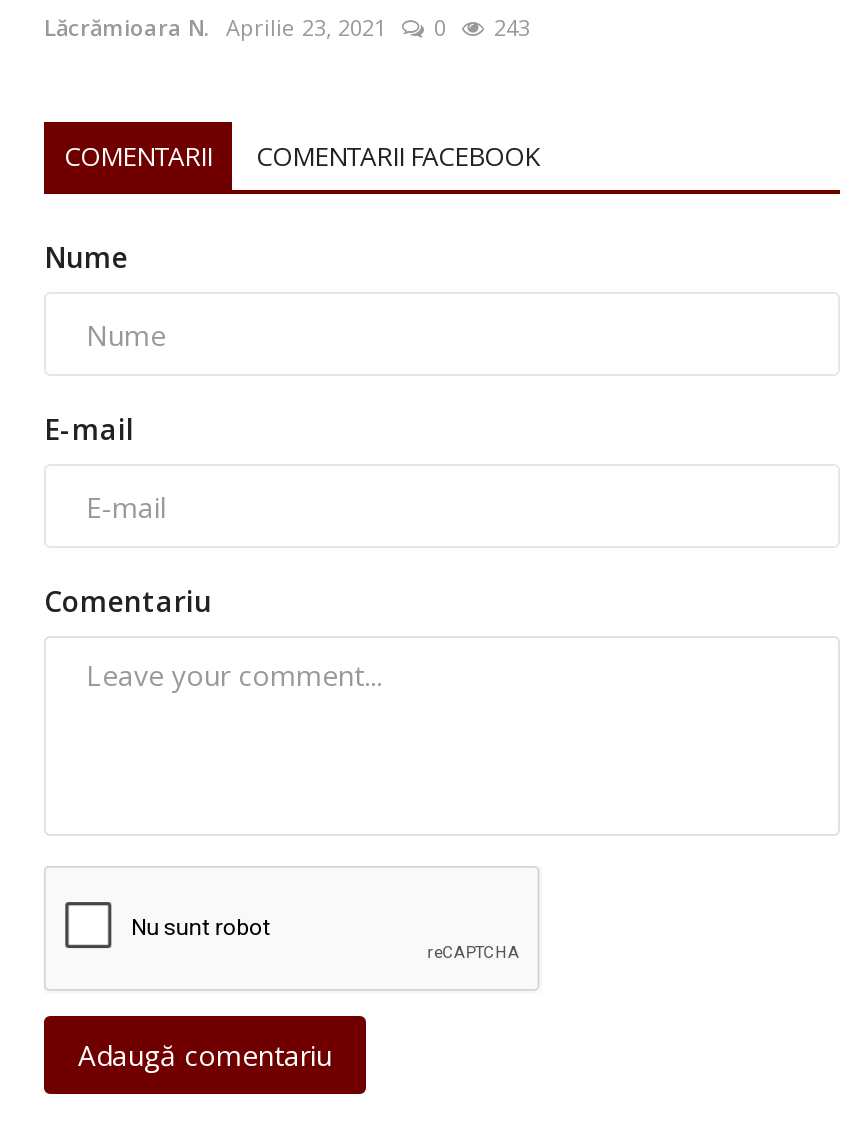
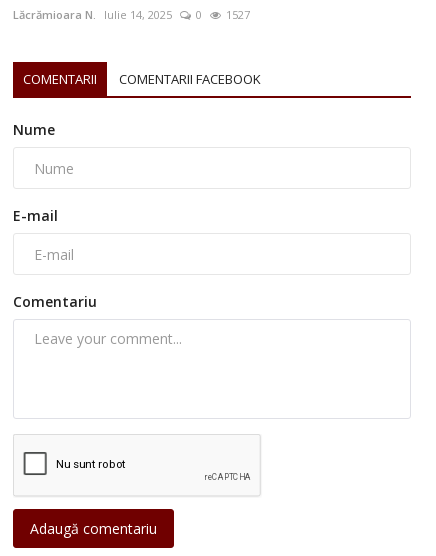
[44,13,386,43] Lăcrămioara N. Aprilie 23, 2021 -> [13,7,172,22] Lăcrămioara N. Iulie 14, 2025
[494,13,530,43] 243 -> [226,7,250,22] 1527

